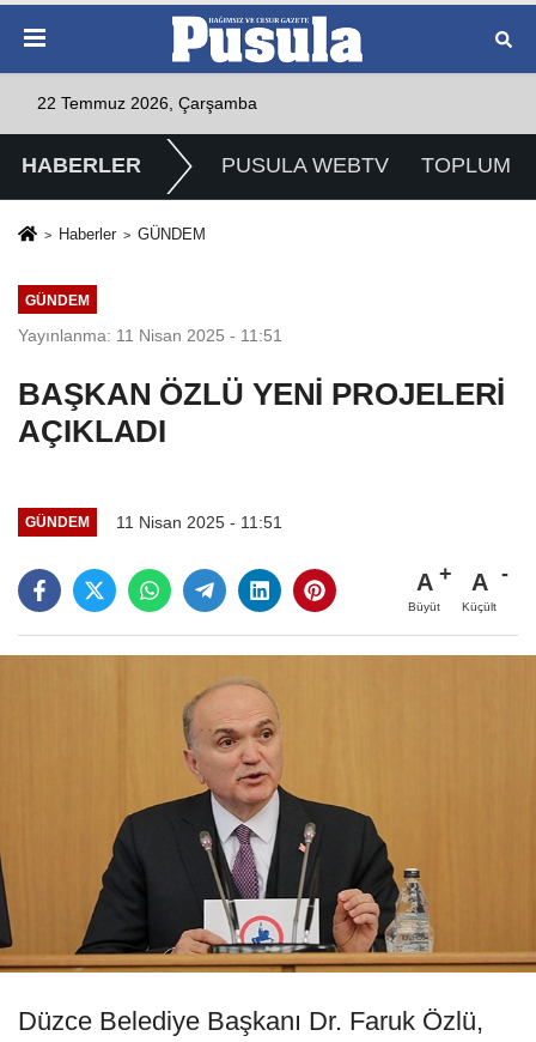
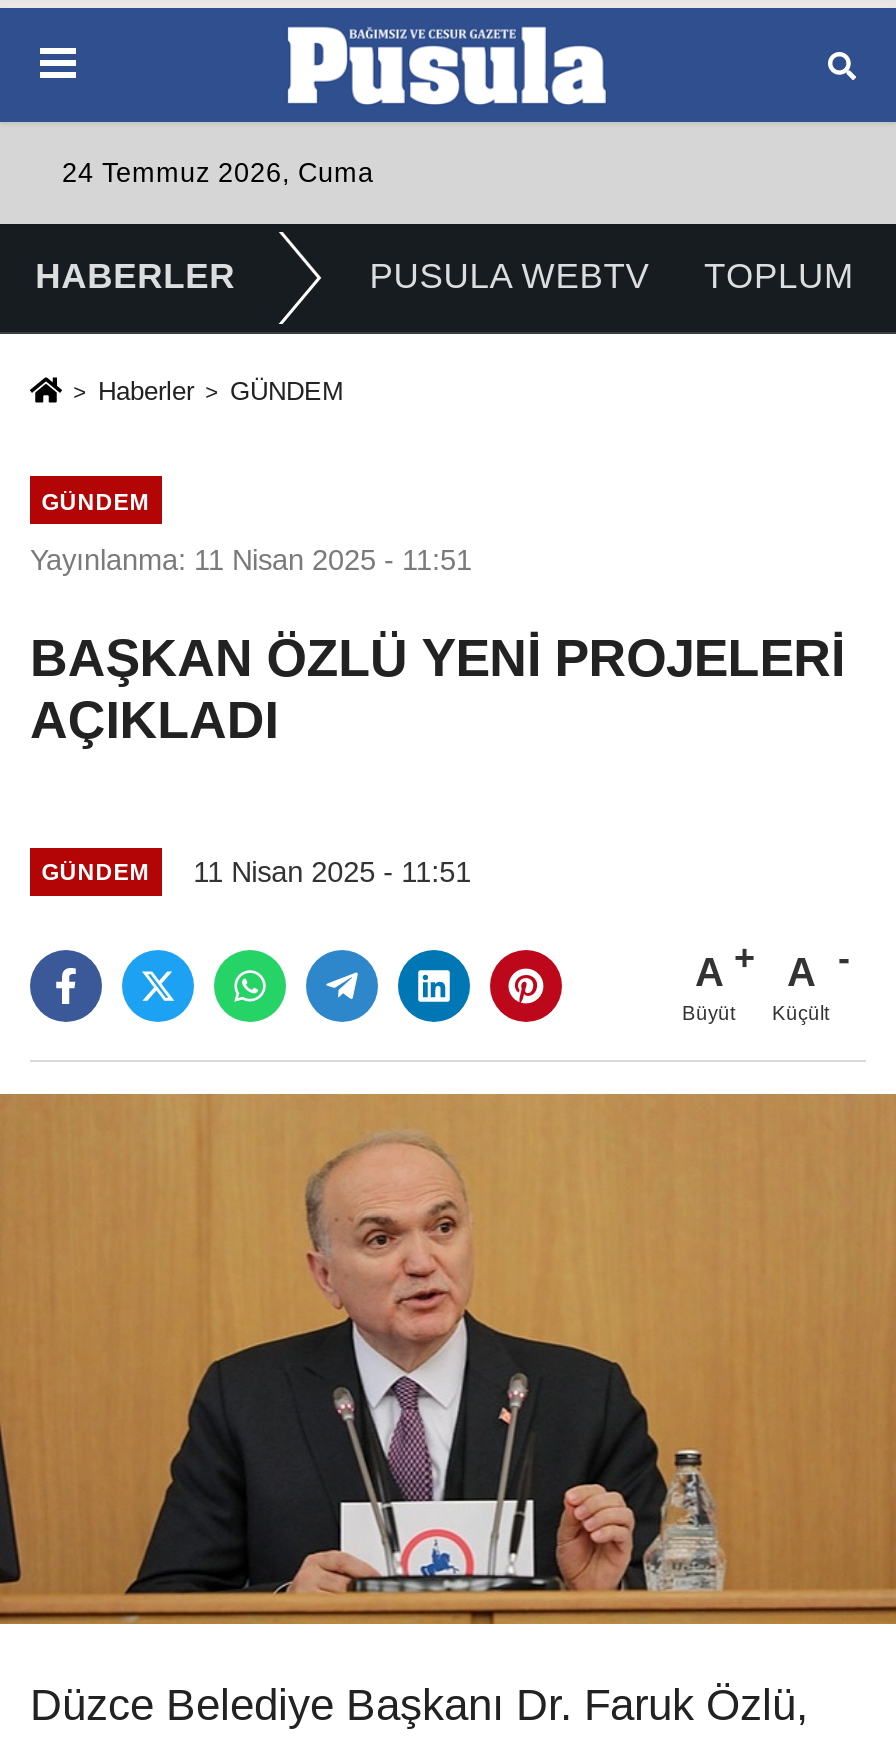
[37,95,257,113] 22 Temmuz 2026, Çarşamba -> [62,158,374,188] 24 Temmuz 2026, Cuma

